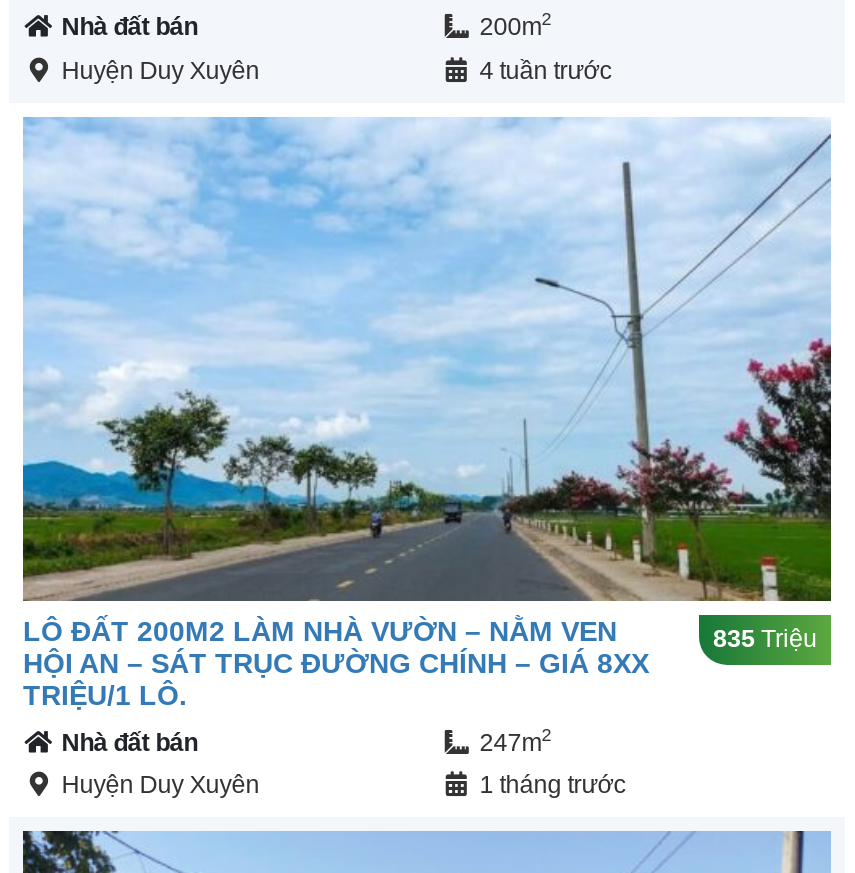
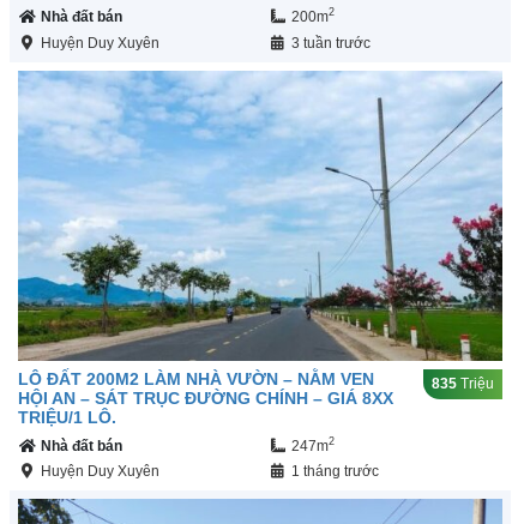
[479,56,611,84] 4 tuần trước -> [292,34,371,51] 3 tuần trước

